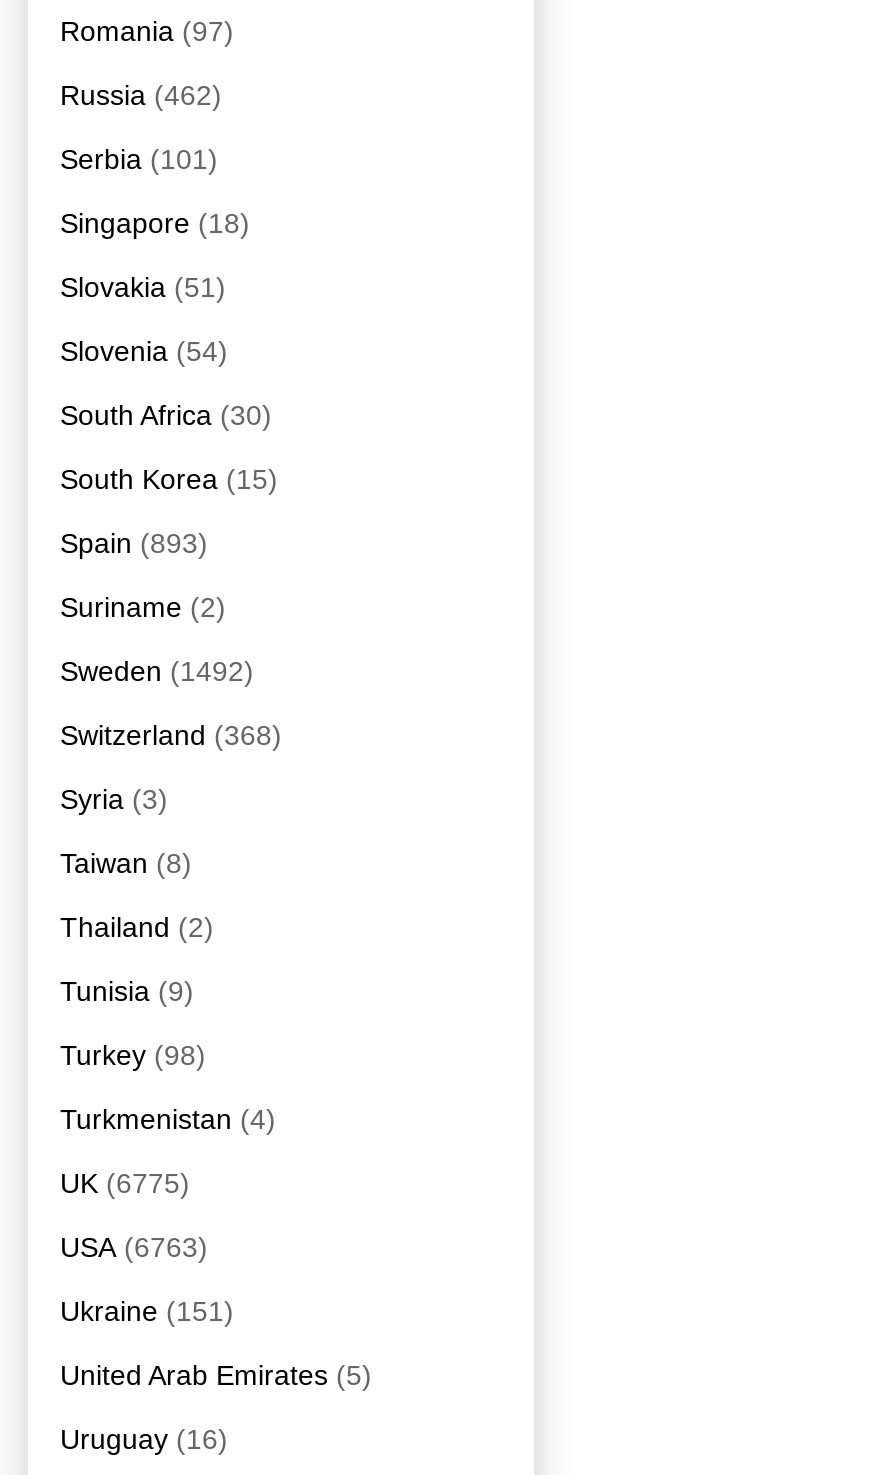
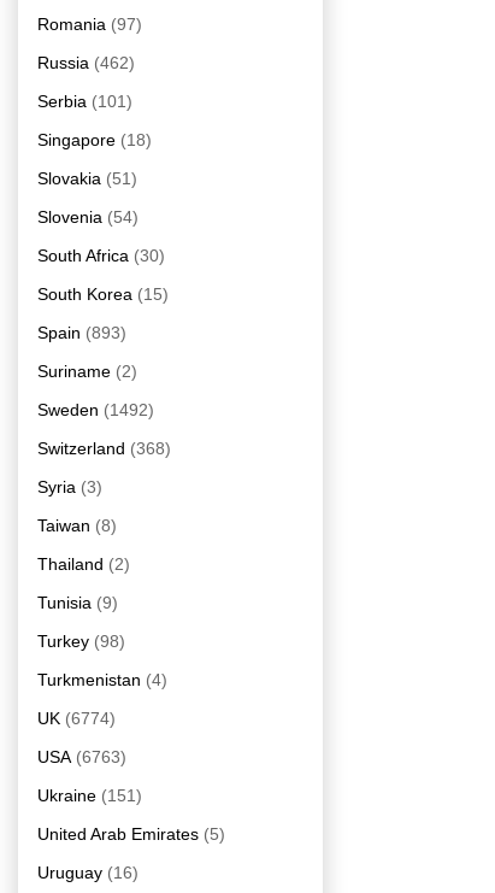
[60,1167,190,1199] UK (6775) -> [37,709,116,728] UK (6774)

